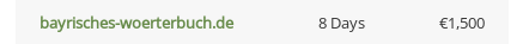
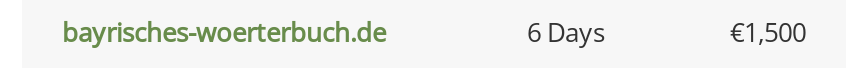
[318,11,364,33] 8 Days -> [527,13,605,49] 6 Days

